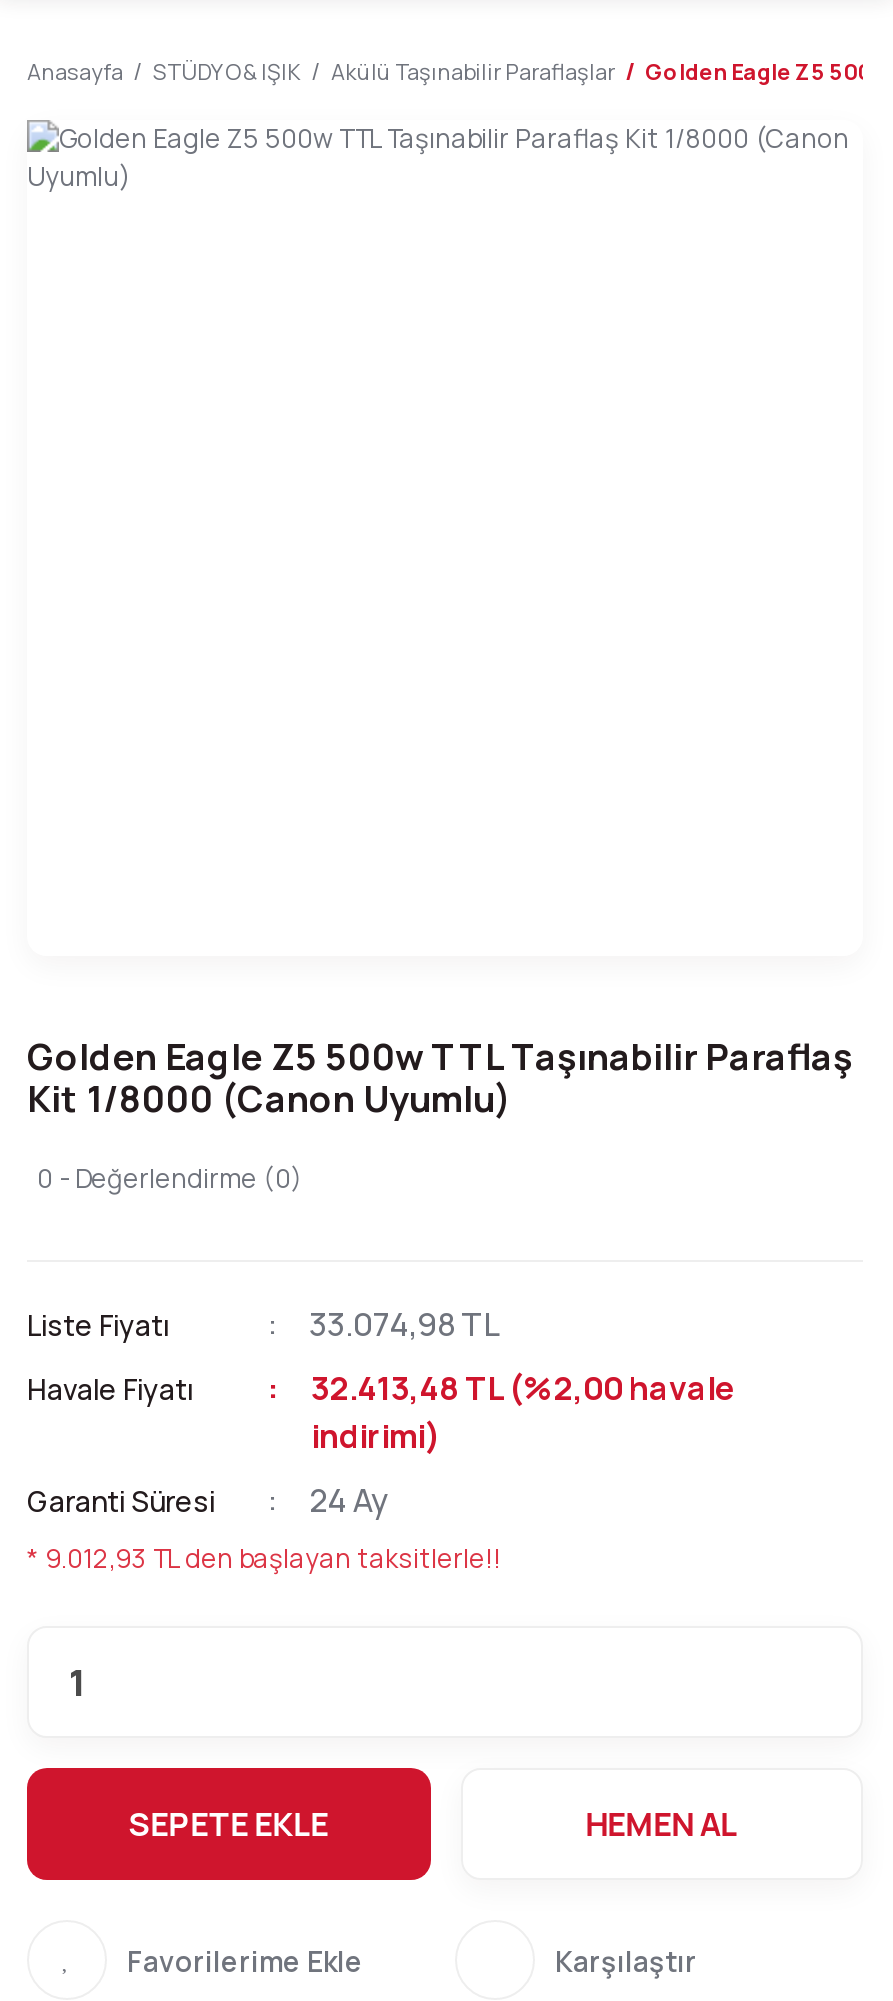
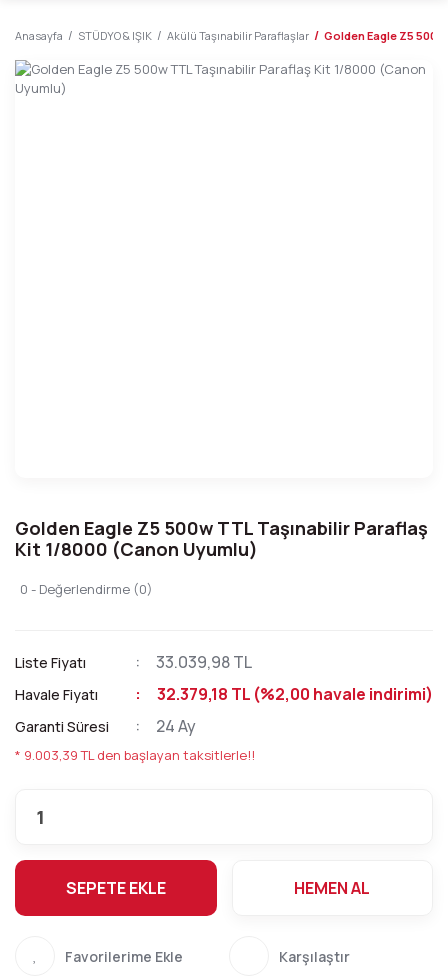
[309,1302,499,1346] 33.074,98 TL -> [156,651,252,673] 33.039,98 TL
[311,1366,735,1458] 32.413,48 TL (%2,00 havale | indirimi) -> [157,683,433,705] 32.379,18 TL (%2,00 havale indirimi)
[27,1540,501,1576] * 9.012,93 TL den başlayan taksitlerle!! -> [15,746,255,764] * 9.003,39 TL den başlayan taksitlerle!!

